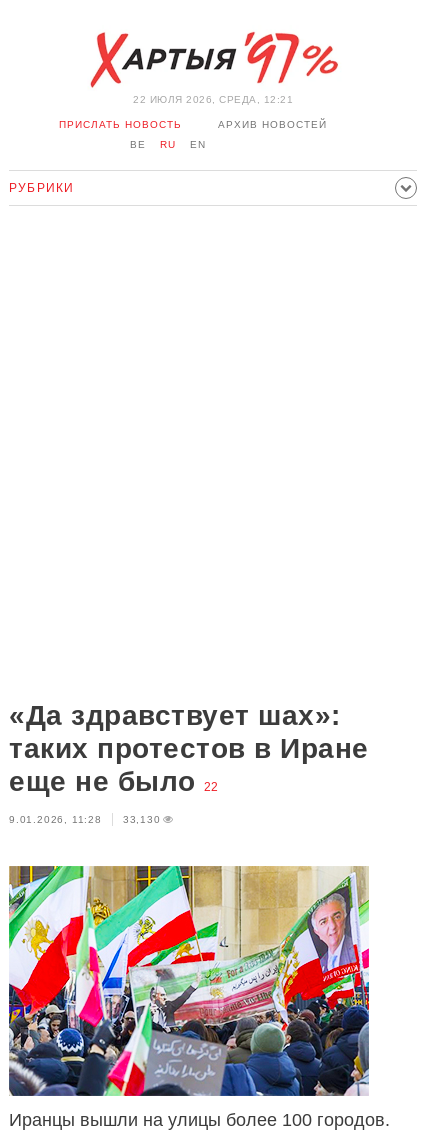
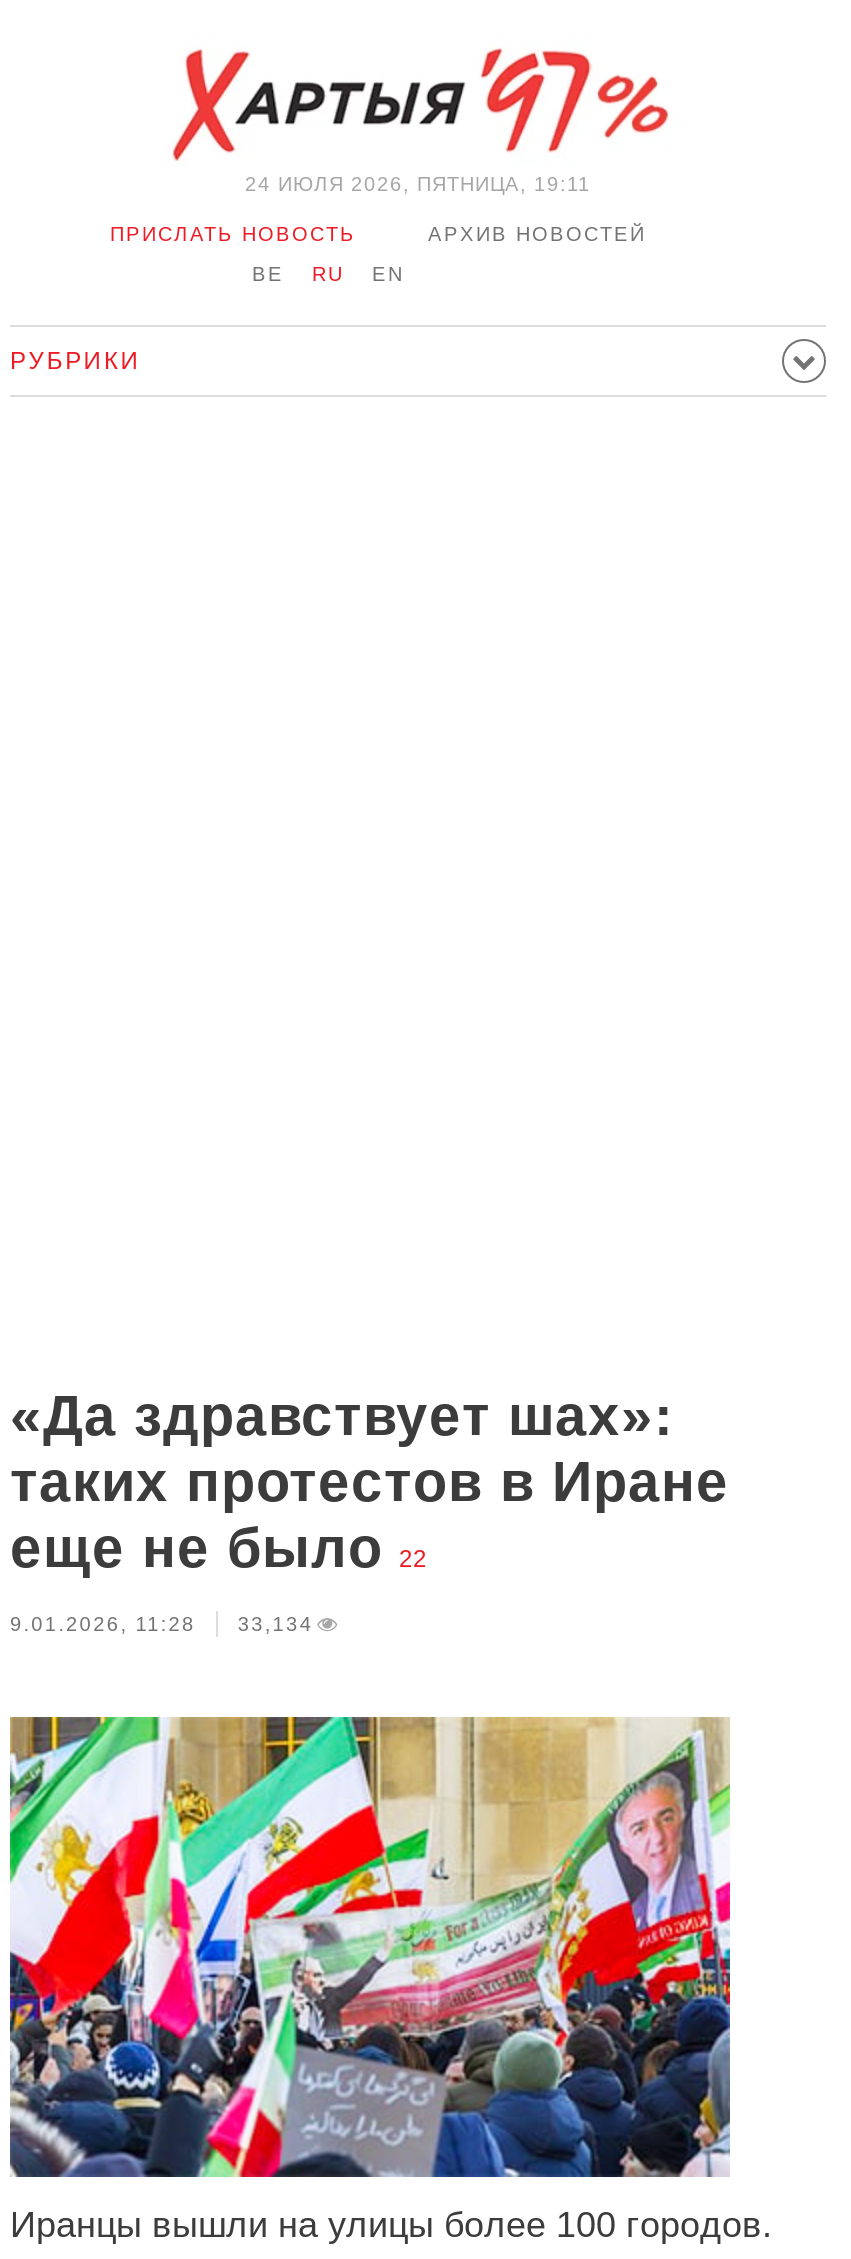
[133,94,293,105] 22 ИЮЛЯ 2026, СРЕДА, 12:21 -> [245,173,591,195] 24 ИЮЛЯ 2026, ПЯТНИЦА, 19:11
[9,814,161,825] 9.01.2026, 11:28 33,130 -> [10,1613,313,1635] 9.01.2026, 11:28 33,134

